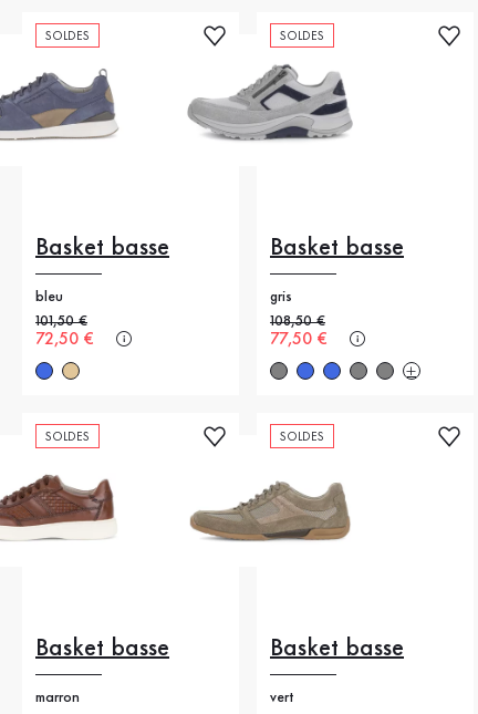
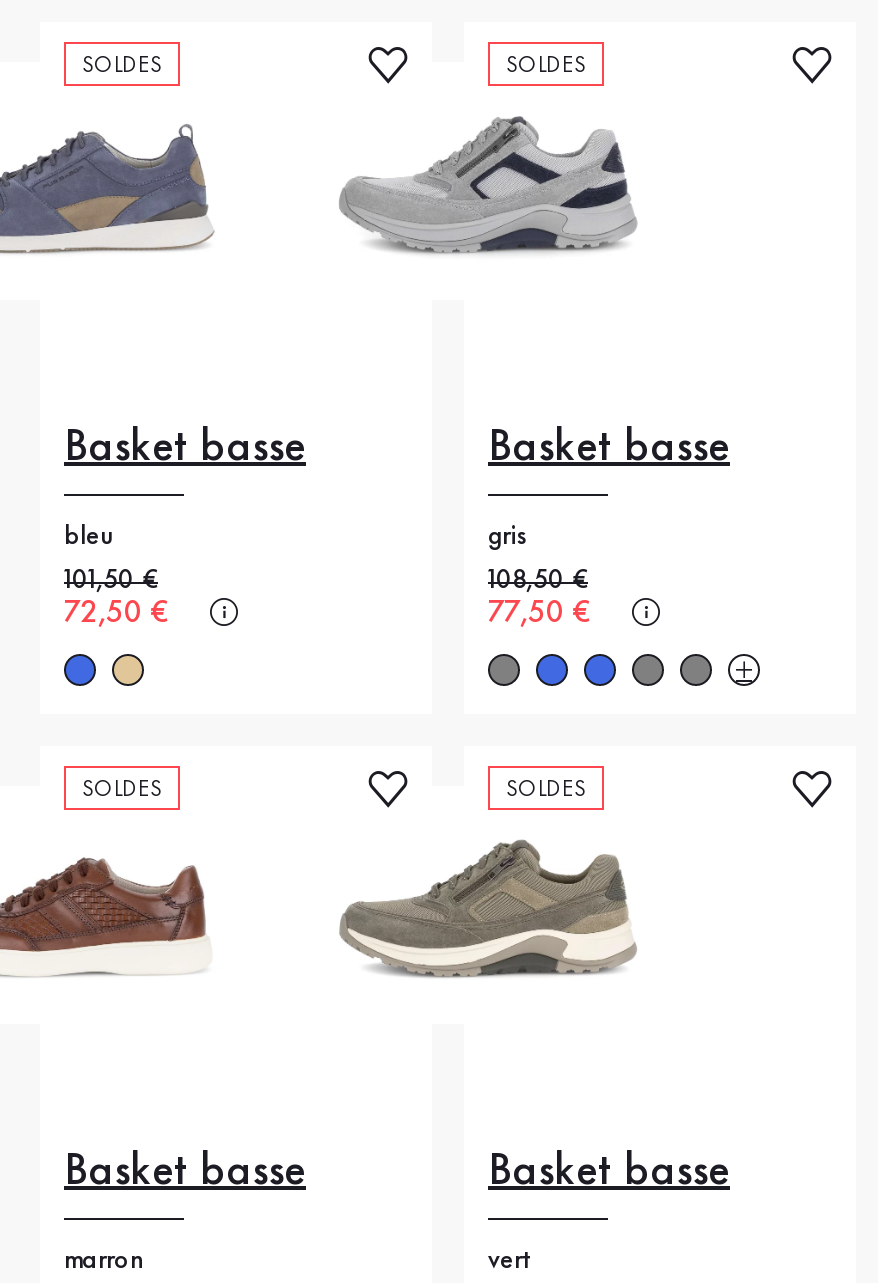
[188,465,350,540] [image] -> [338,838,634,978] [image]

